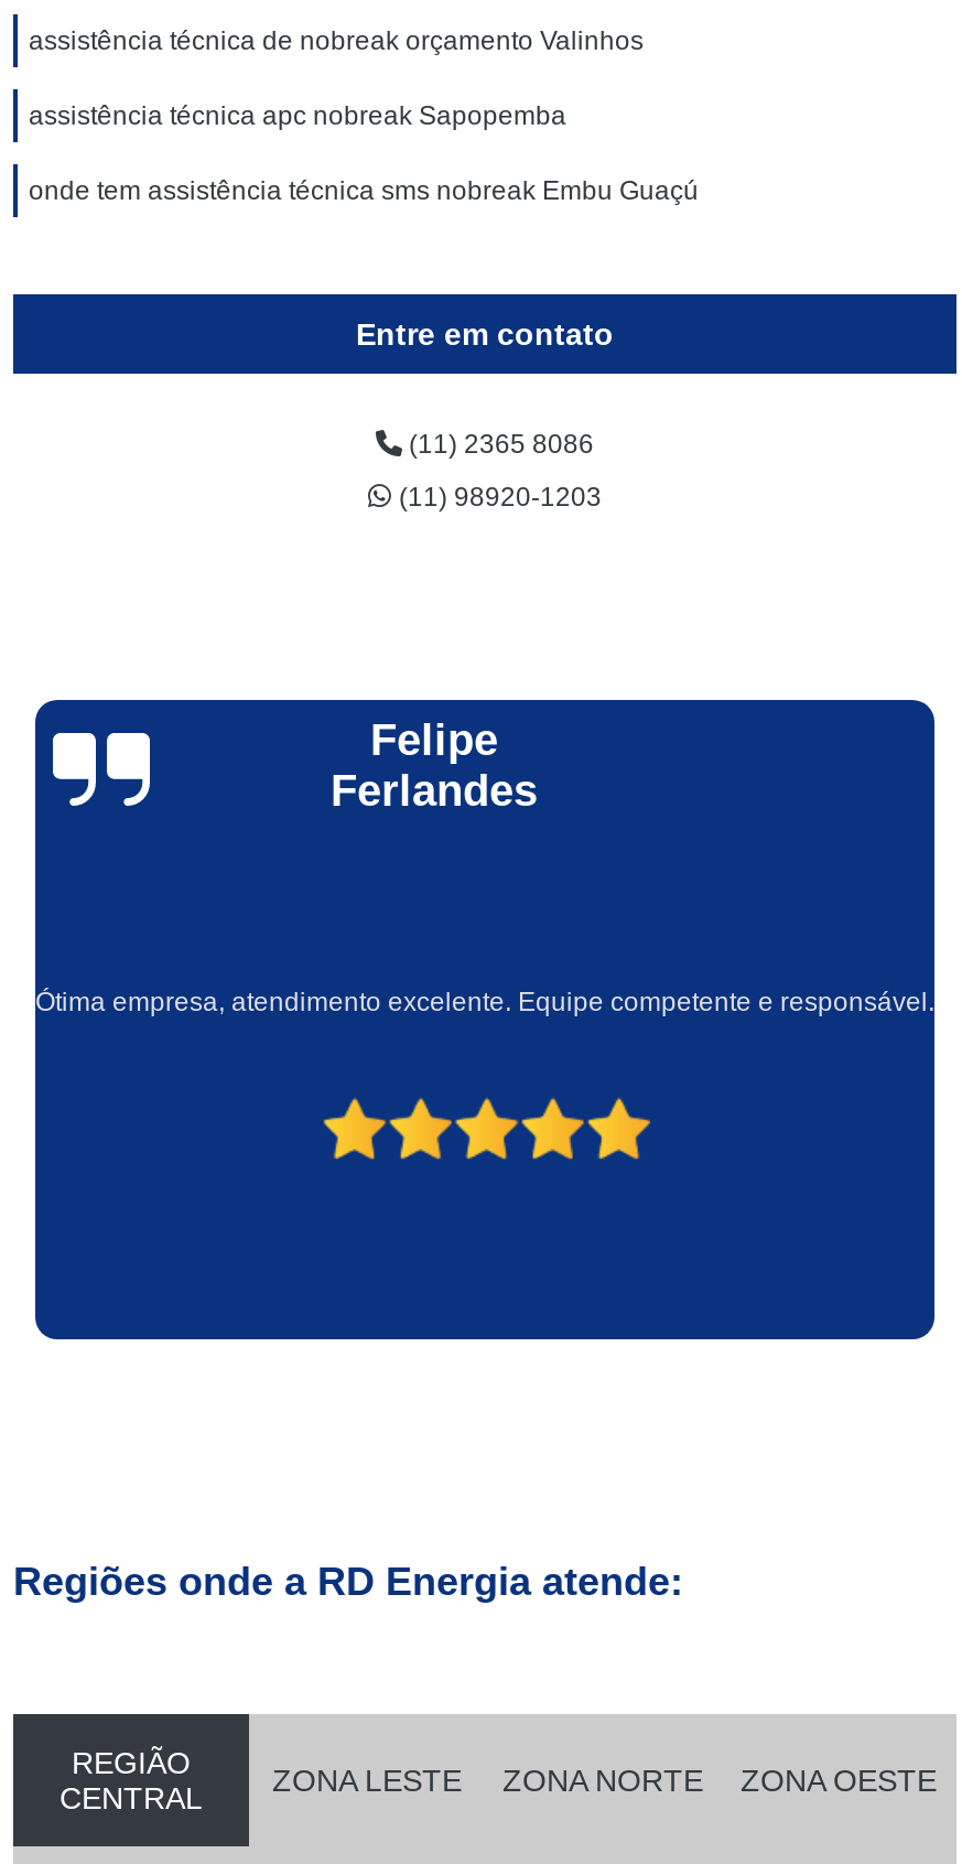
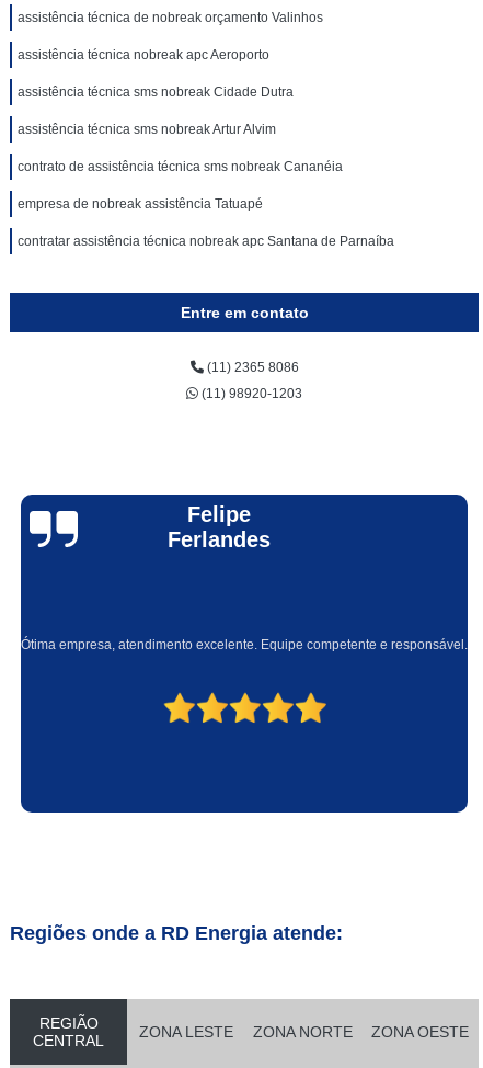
[29,100,699,206] assistência técnica apc nobreak Sapopemba | onde tem assistência técnica sms nobreak Embu Guaçú -> [18,47,394,249] assistência técnica nobreak apc Aeroporto | assistência técnica sms nobreak Cidade Dutra | assistência técnica sms nobreak Artur Alvim | contrato de assistência técnica sms nobreak Cananéia | empresa de nobreak assistência Tatuapé | contratar assistência técnica nobreak apc Santana de Parnaíba

